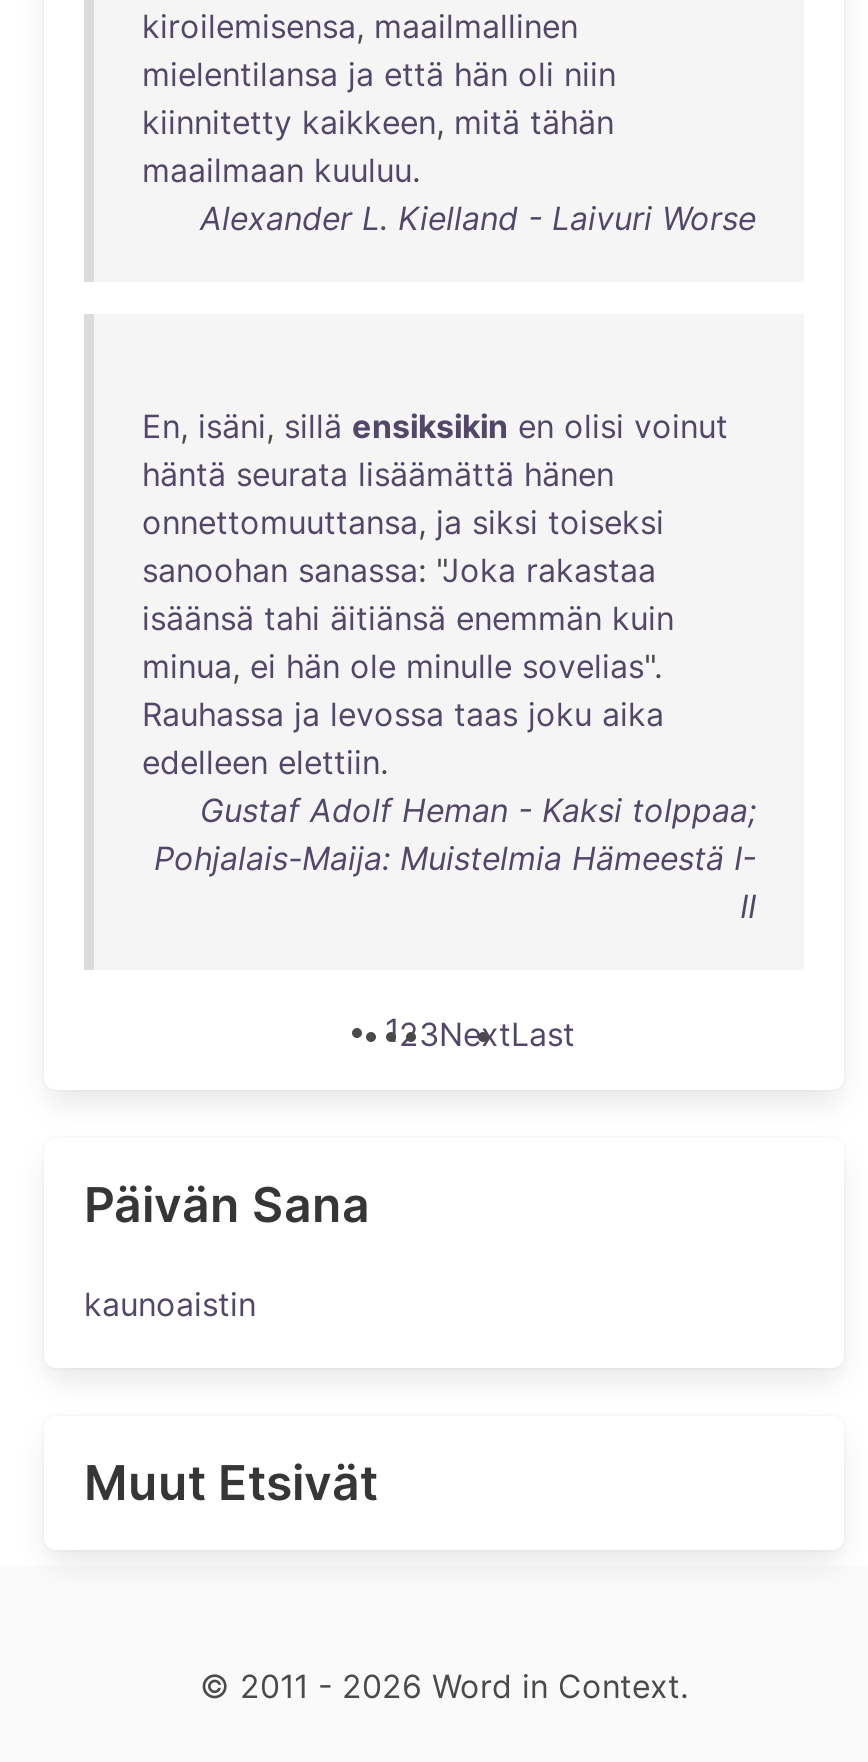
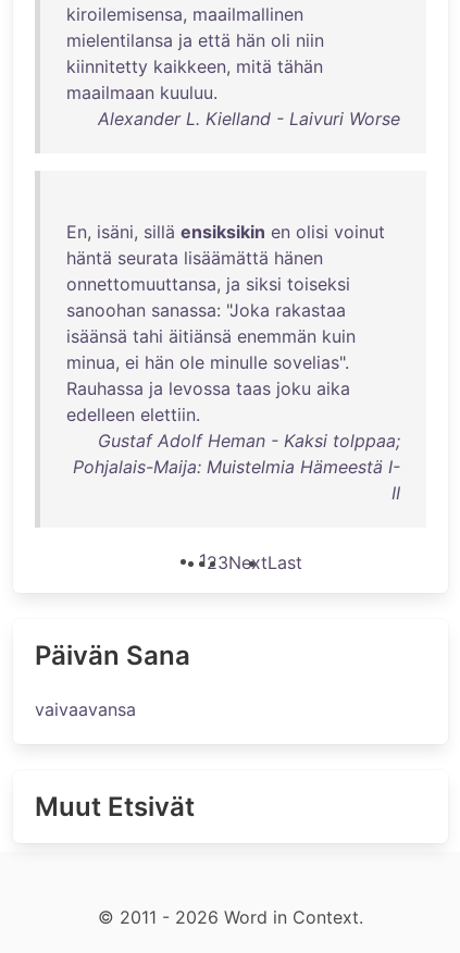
[84,1284,256,1324] kaunoaistin -> [35,698,136,720] vaivaavansa

